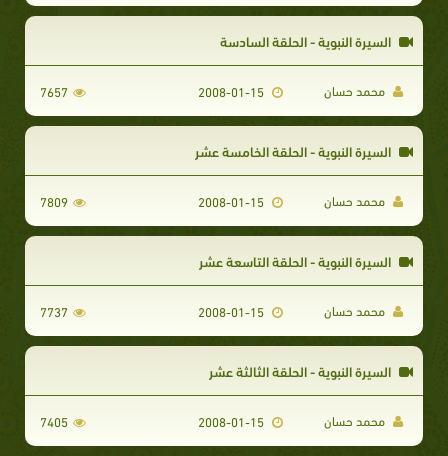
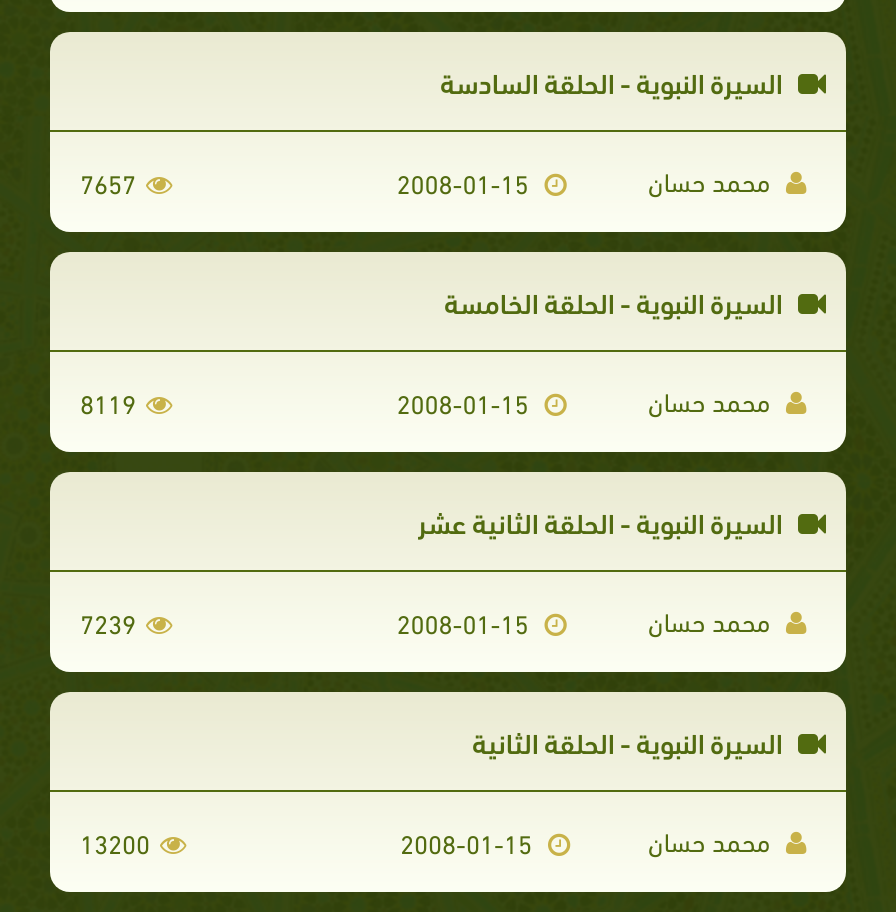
[195,140,394,161] السيرة النبوية - الحلقة الخامسة عشر -> [444,280,788,322] السيرة النبوية - الحلقة الخامسة
[40,191,68,211] 7809 -> [80,382,136,422] 8119
[199,250,394,271] السيرة النبوية - الحلقة التاسعة عشر -> [418,500,788,542] السيرة النبوية - الحلقة الثانية عشر
[40,301,68,321] 7737 -> [80,602,136,642] 7239
[209,360,394,381] السيرة النبوية - الحلقة الثالثة عشر -> [472,720,788,762] السيرة النبوية - الحلقة الثانية
[40,411,68,431] 7405 -> [80,822,150,862] 13200

